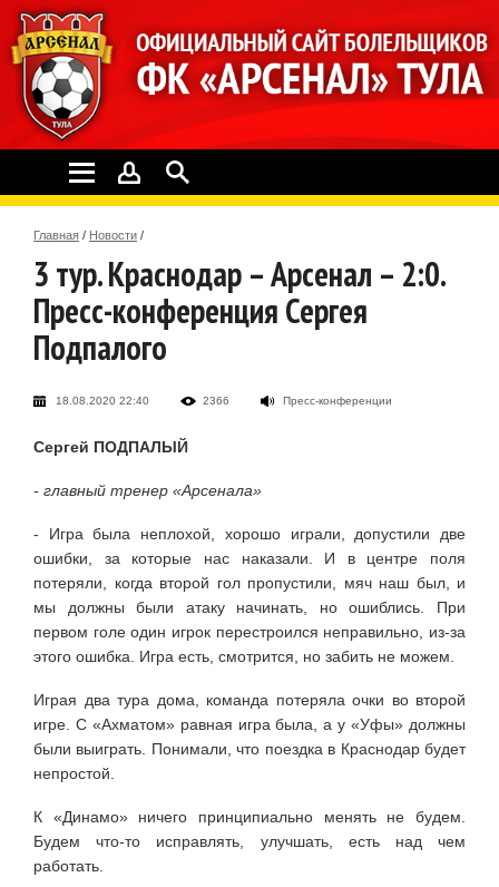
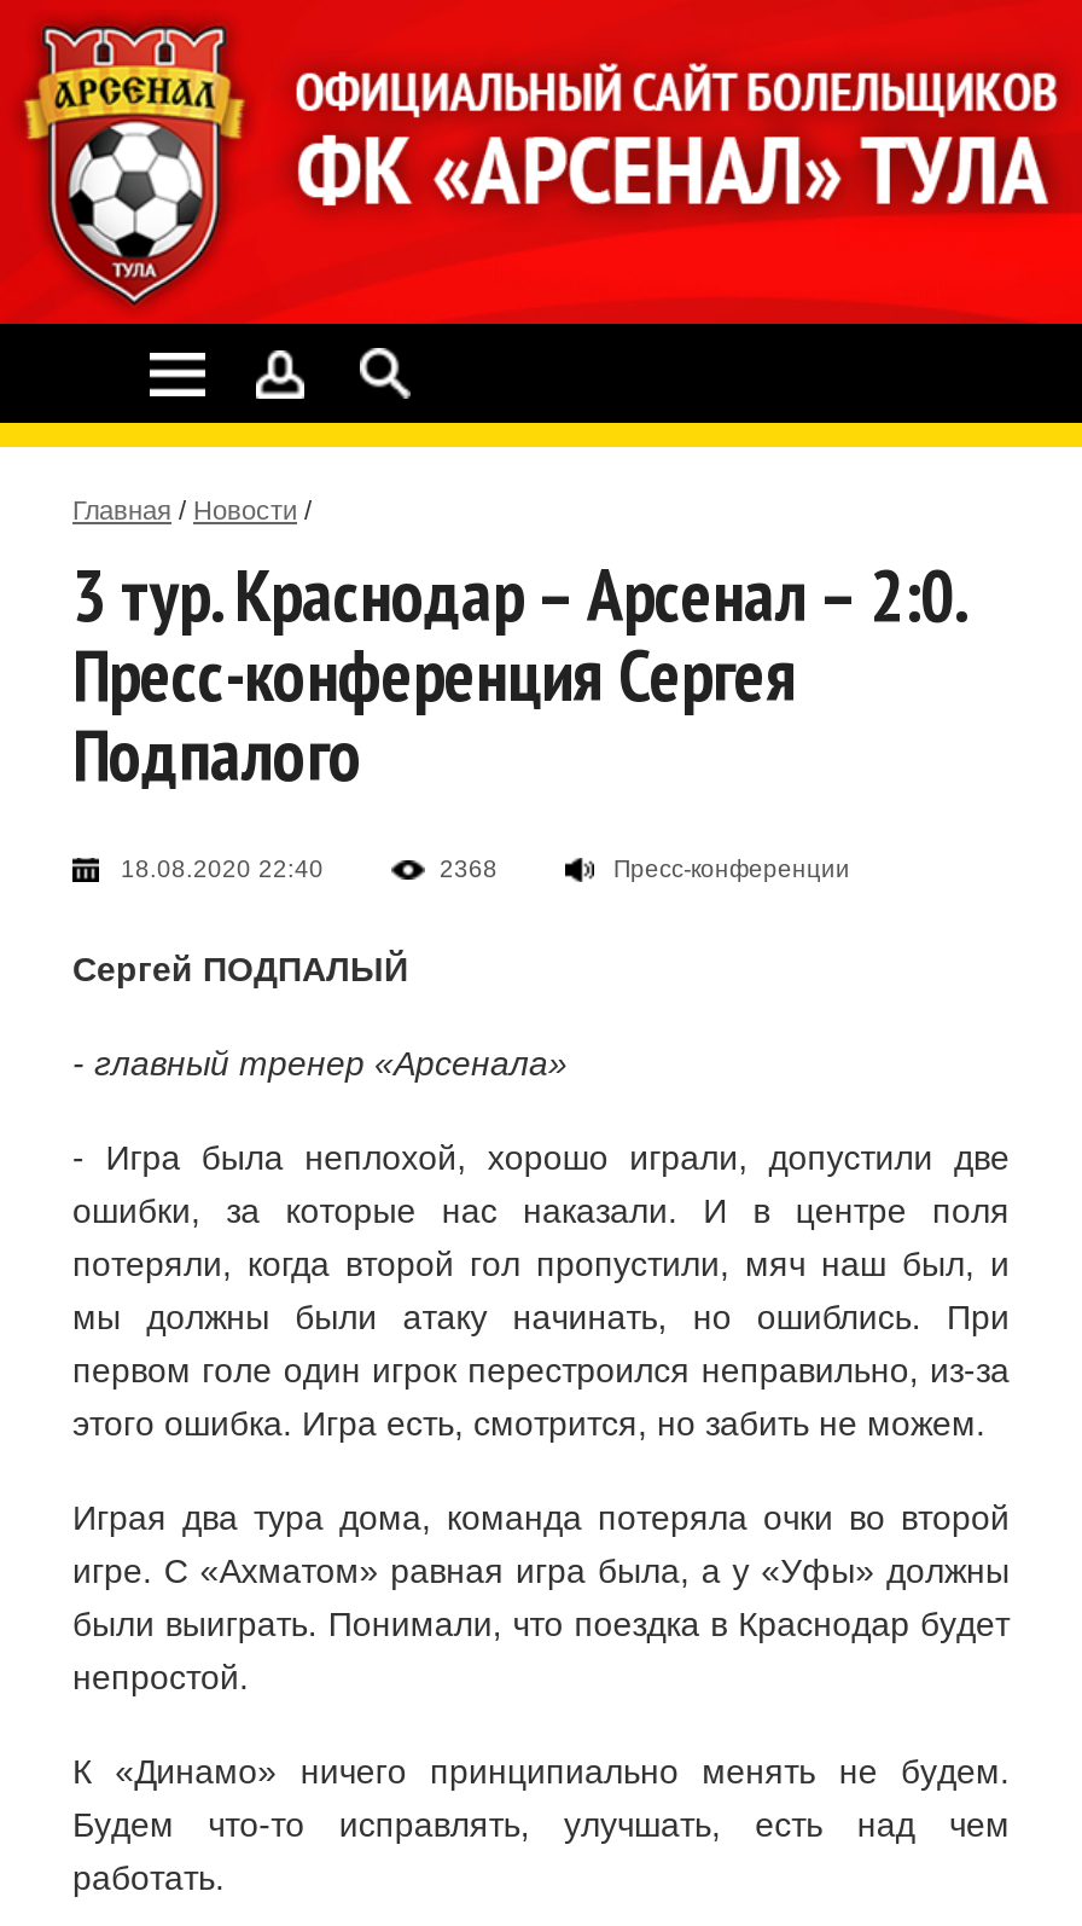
[203,394,229,407] 2366 -> [440,855,498,882] 2368

